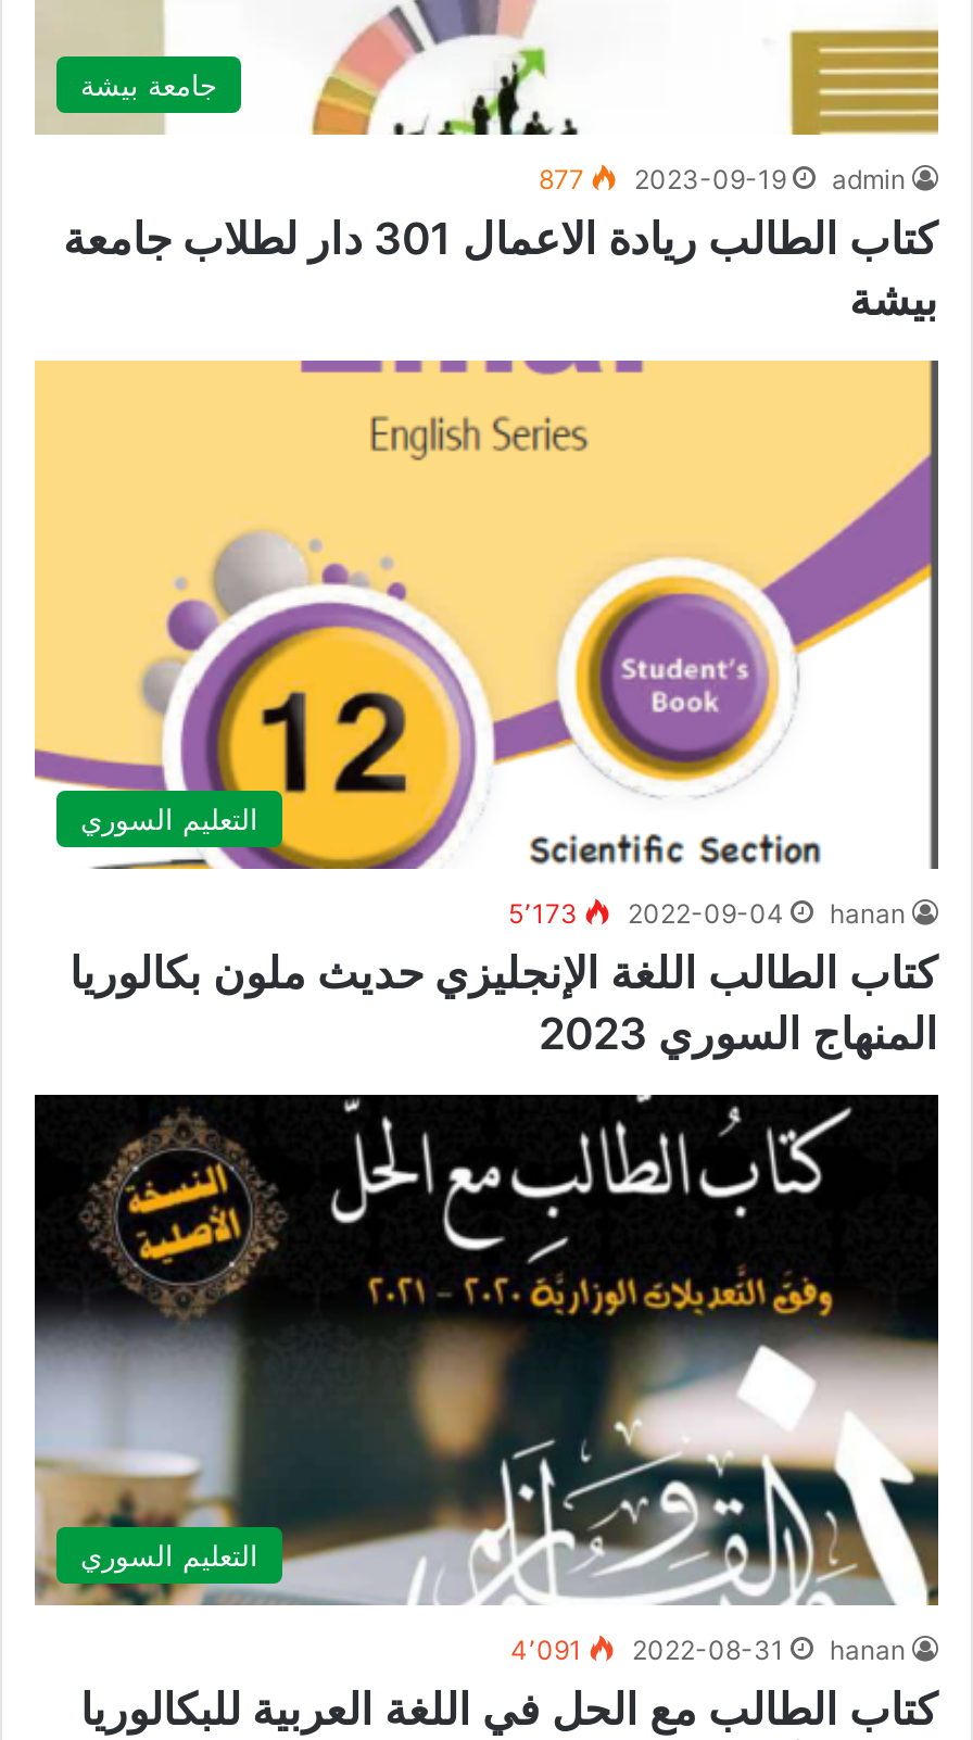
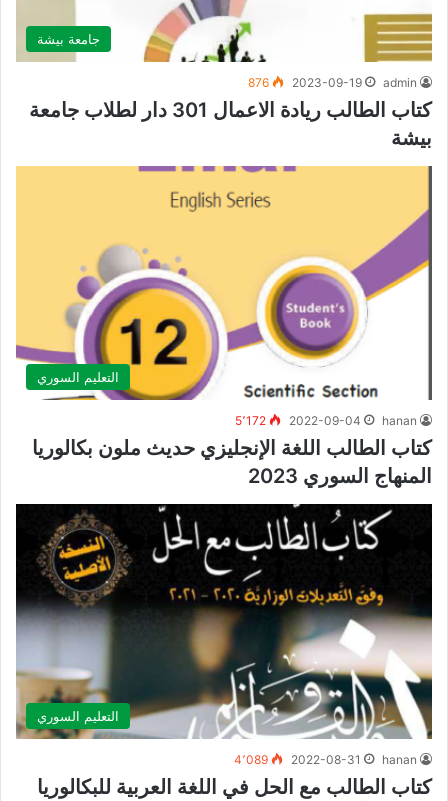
[539,162,906,195] 877 2023-09-19 admin -> [248,75,417,90] 876 2023-09-19 admin
[508,898,906,930] 5٬173 2022-09-04 hanan -> [235,413,417,428] 5٬172 2022-09-04 hanan
[510,1634,906,1666] 4٬091 2022-08-31 hanan -> [234,752,417,767] 4٬089 2022-08-31 hanan

